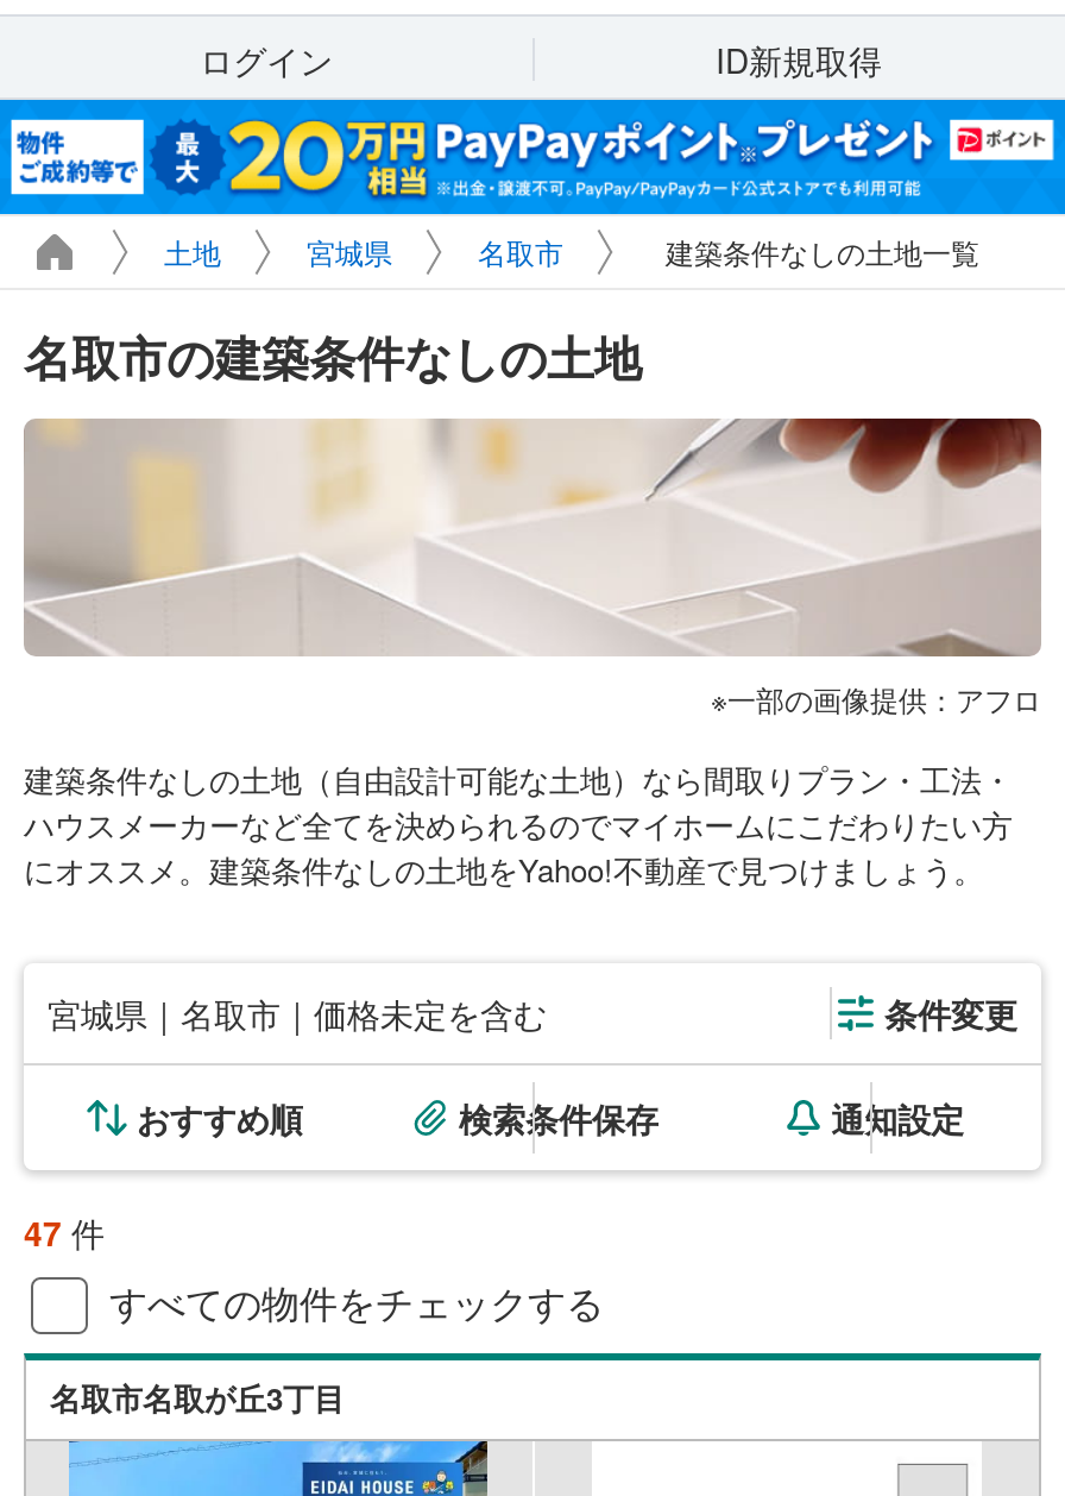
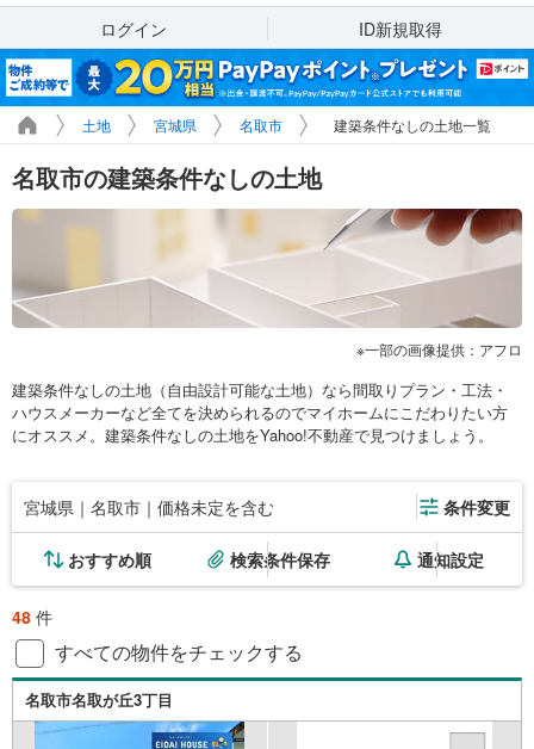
[24,1208,105,1255] 47件 -> [12,604,52,628] 48件

